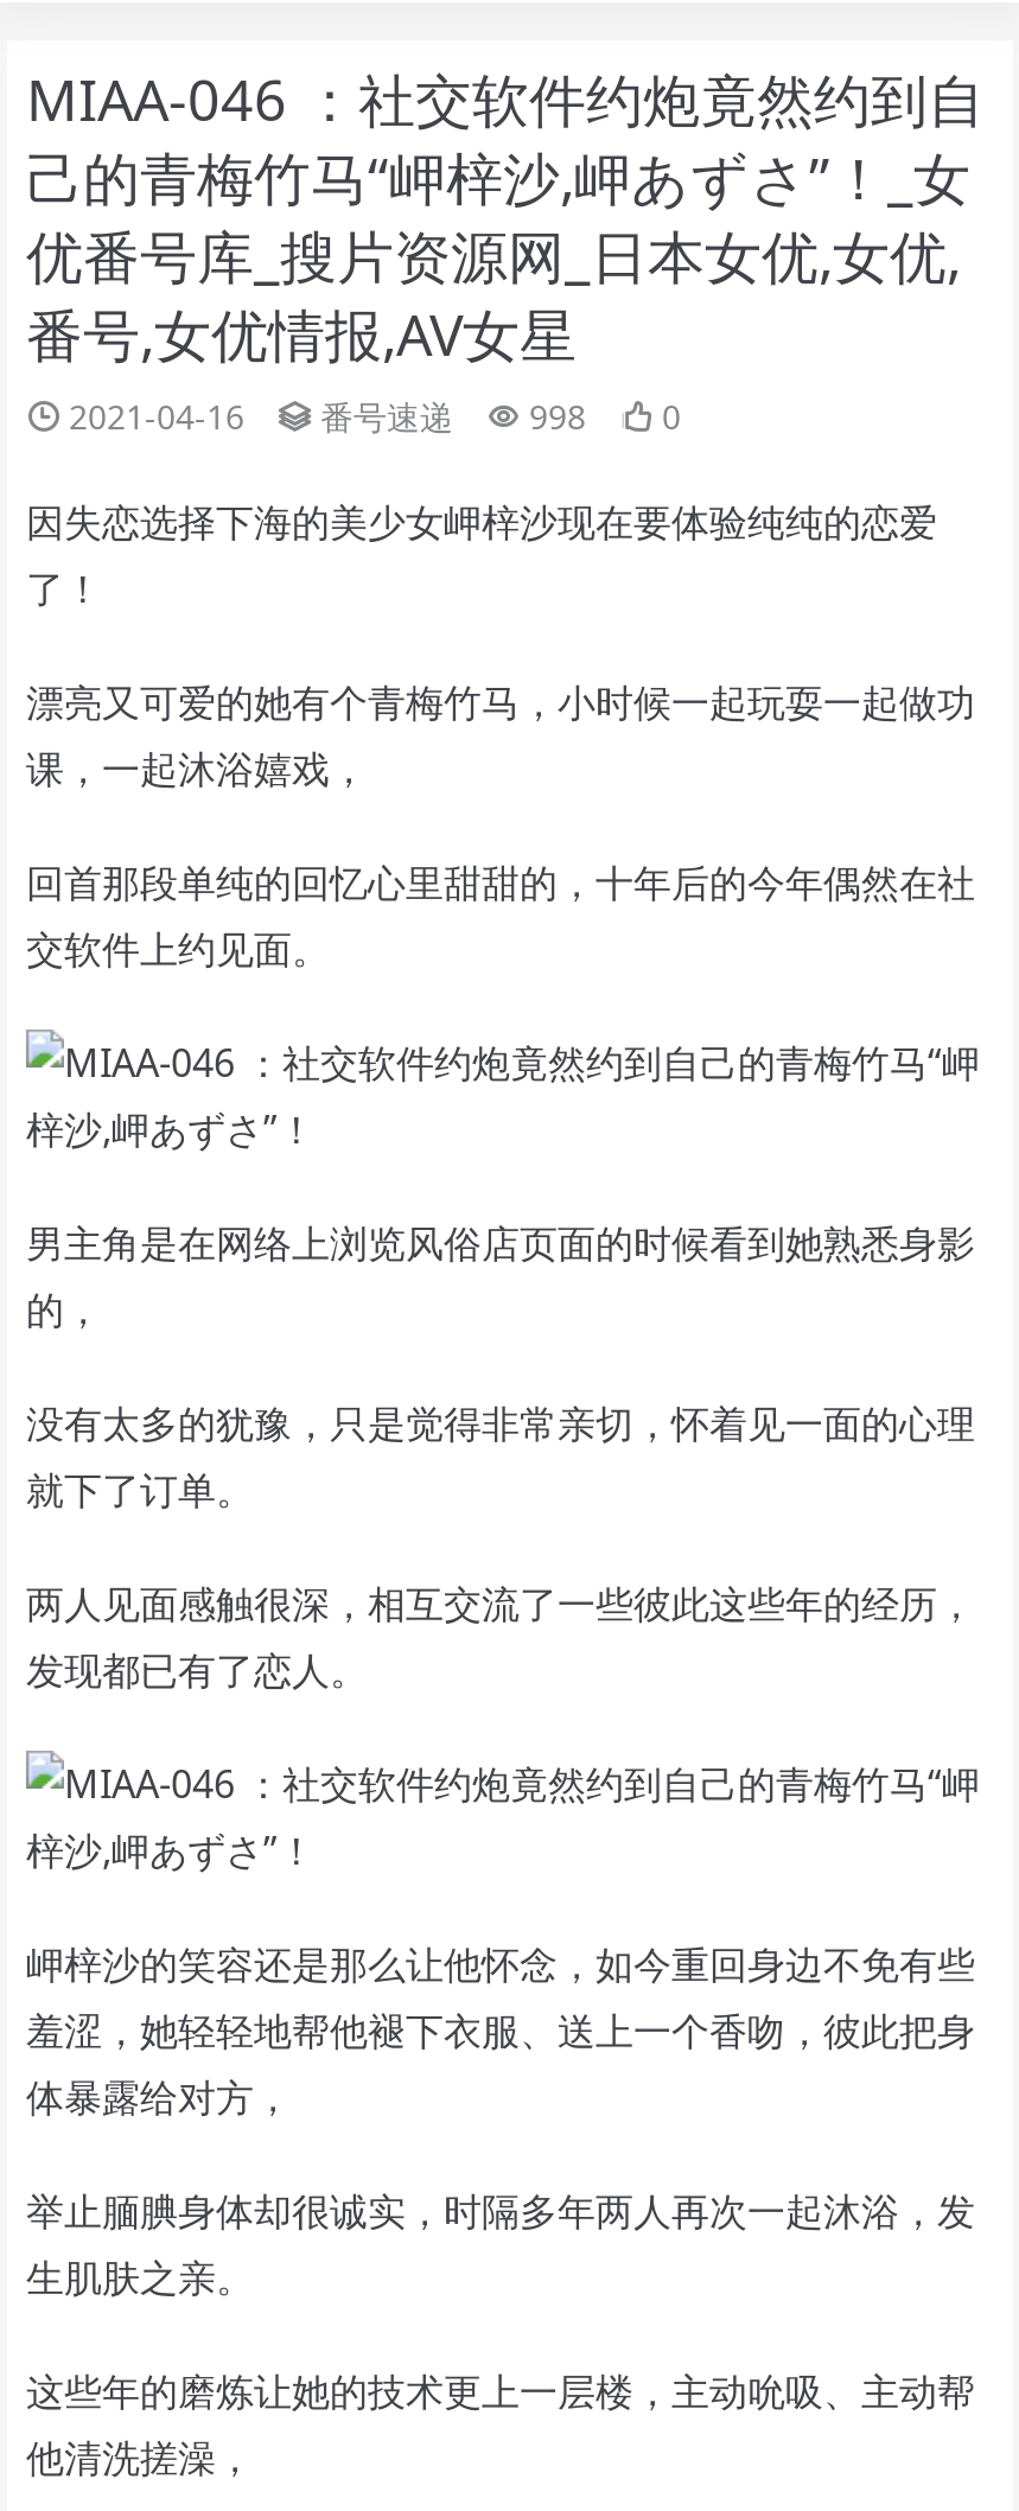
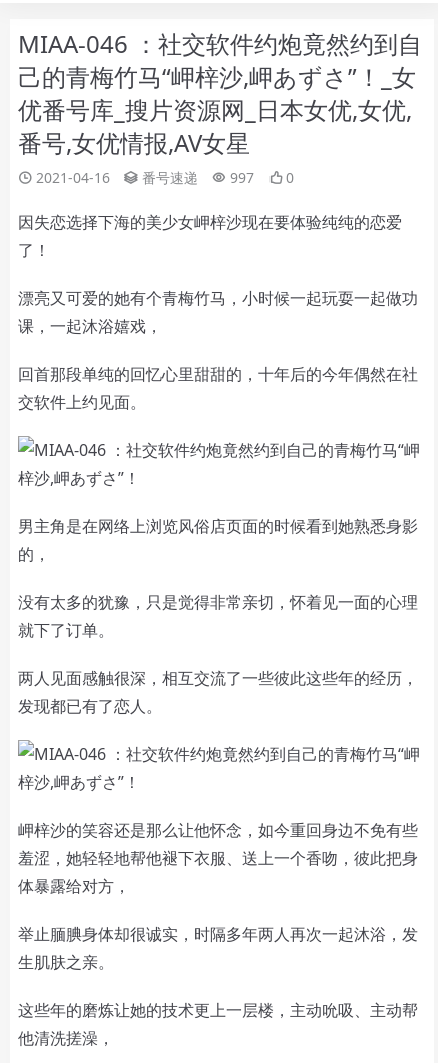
[69,394,681,439] 2021-04-16 番号速递 998 0 -> [36,168,294,187] 2021-04-16 番号速递 997 0

